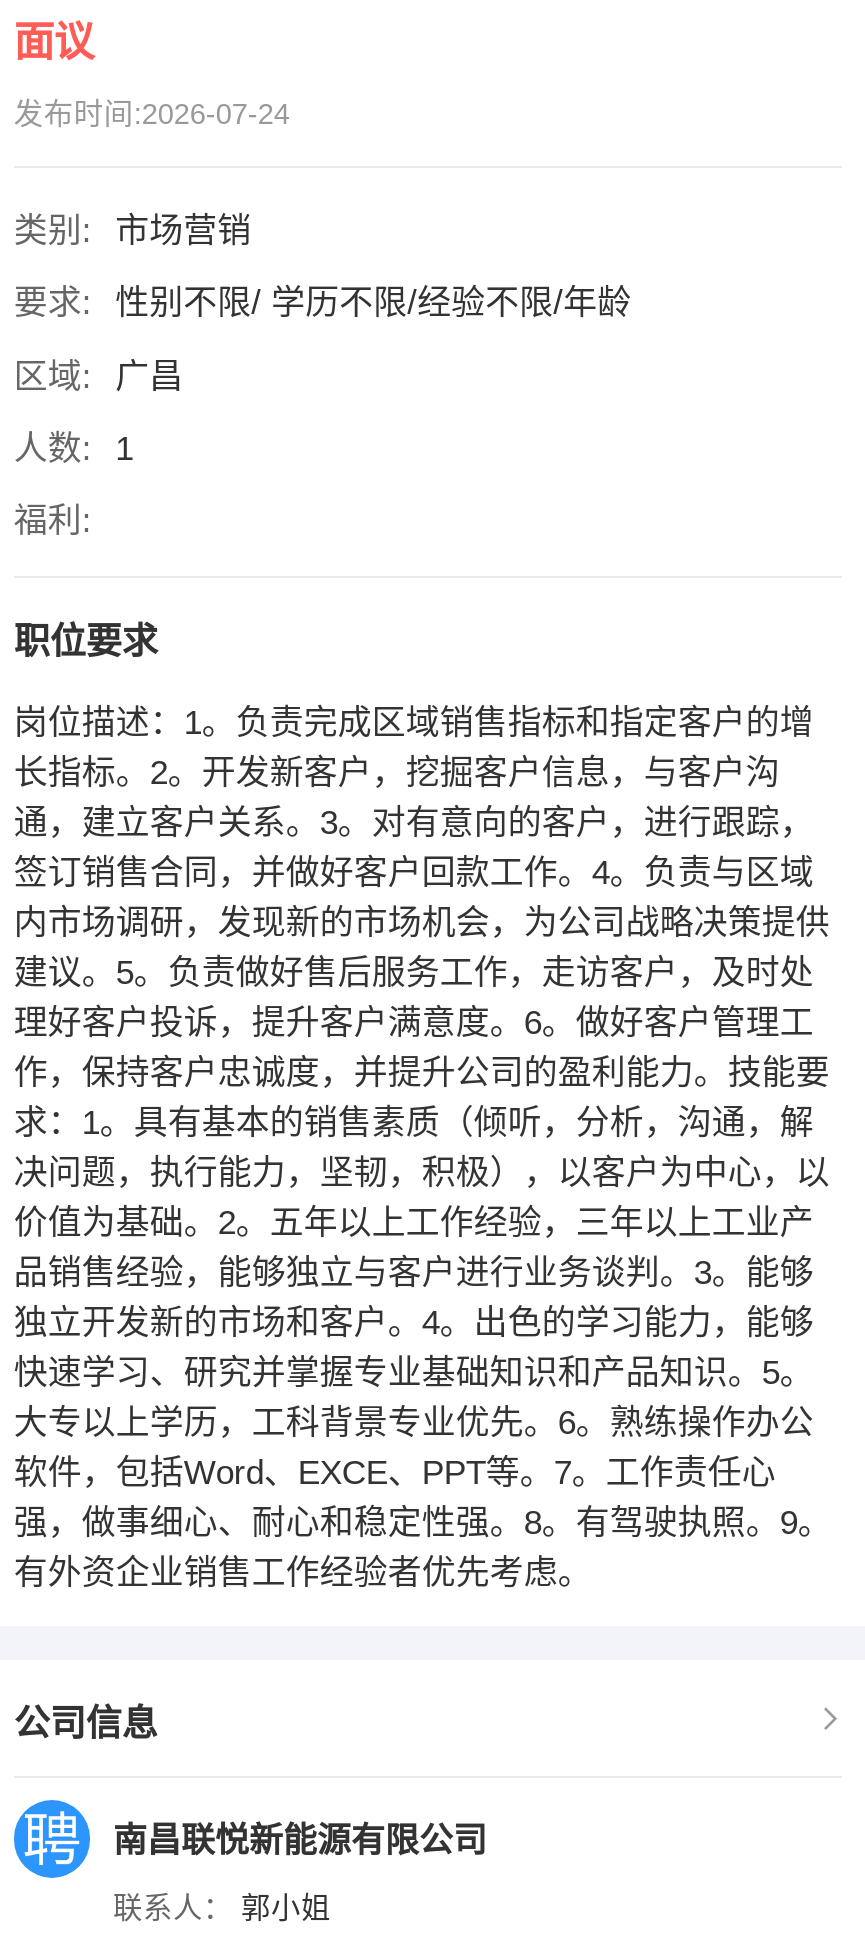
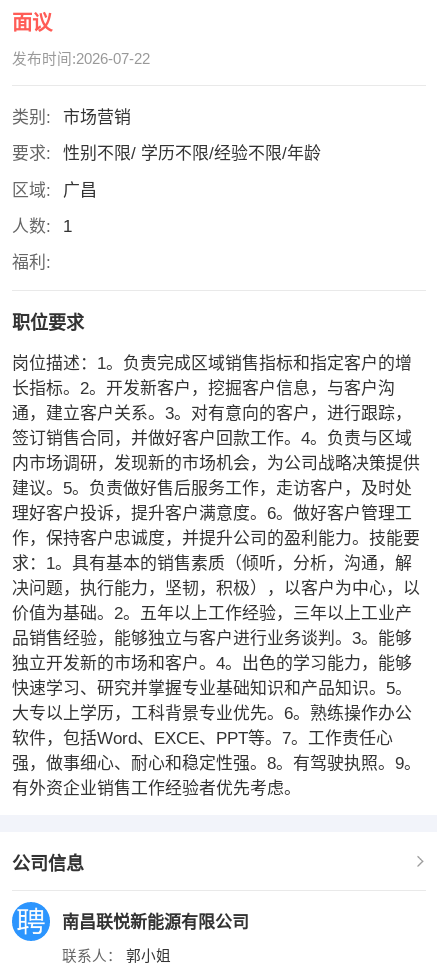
[14,98,290,130] 发布时间:2026-07-24 -> [12,51,150,67] 发布时间:2026-07-22

